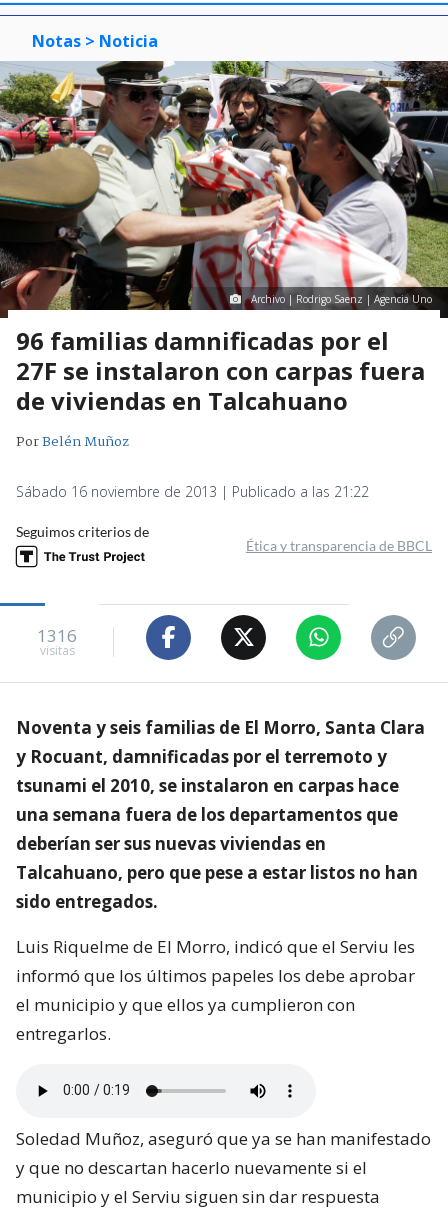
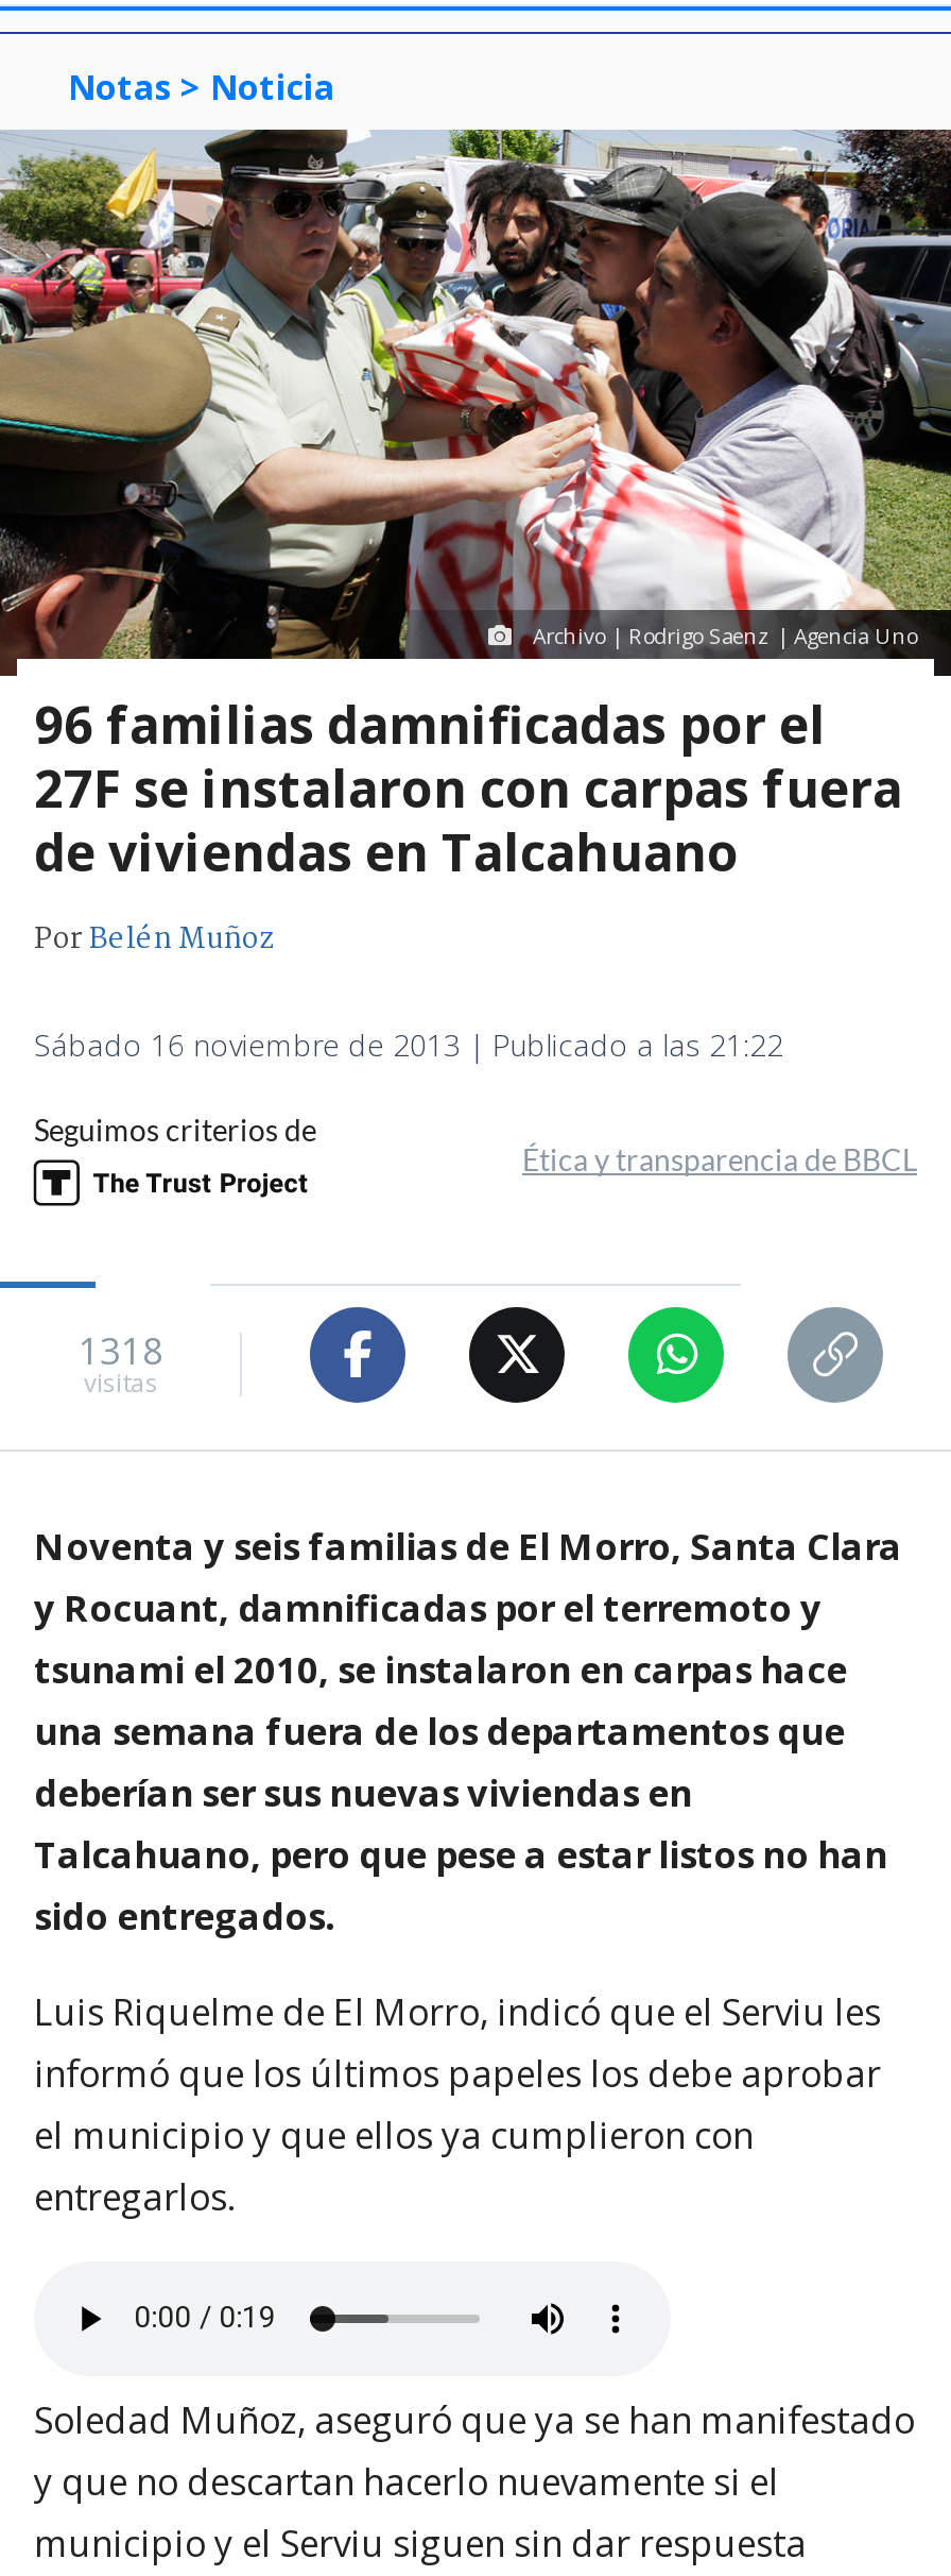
[37,624,77,647] 1316 -> [79,1327,163,1376] 1318

